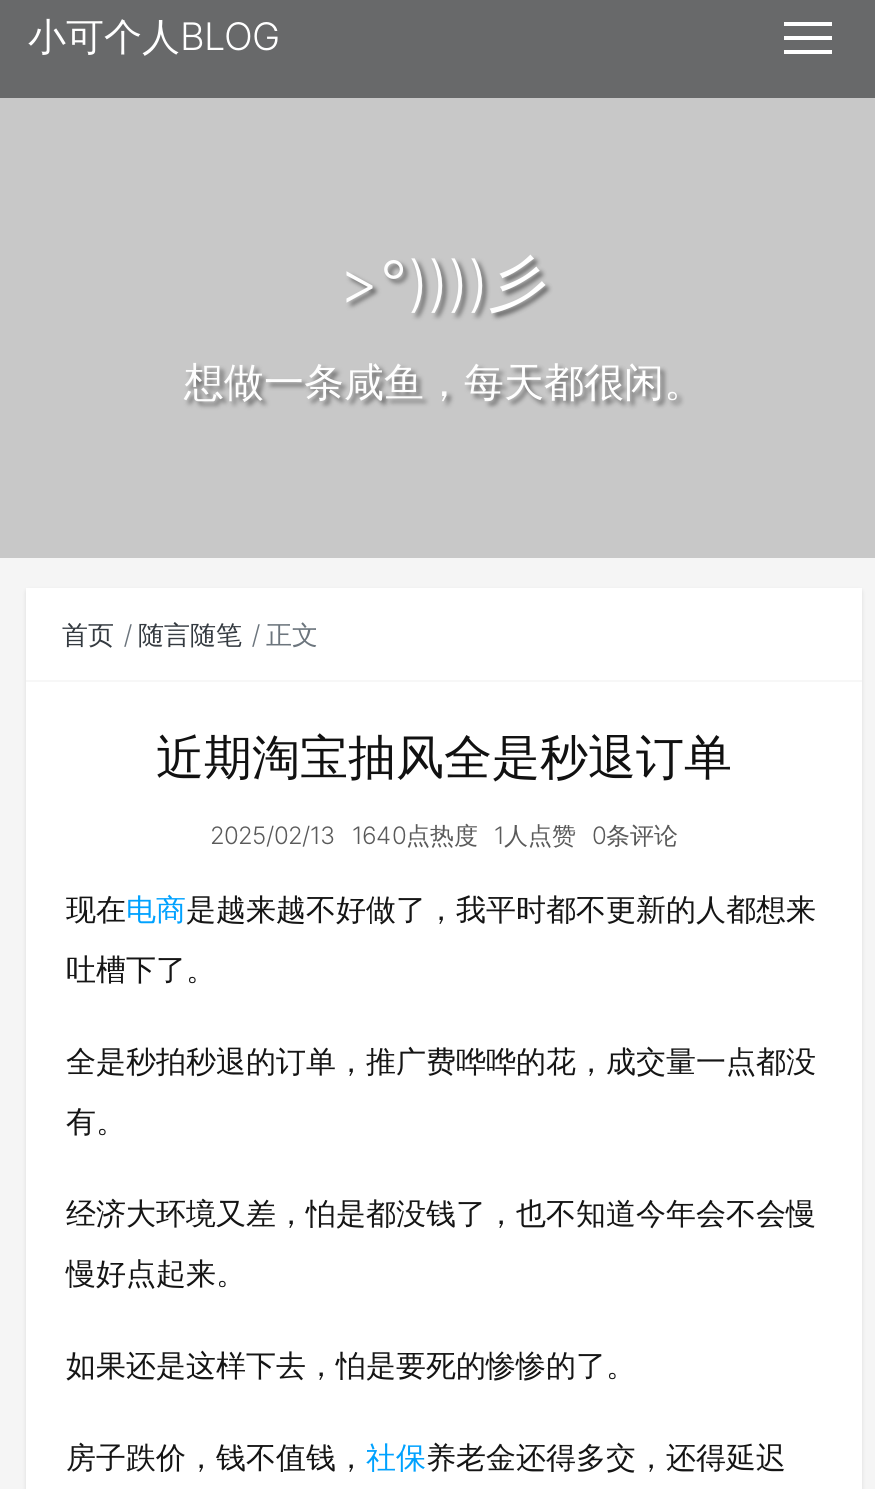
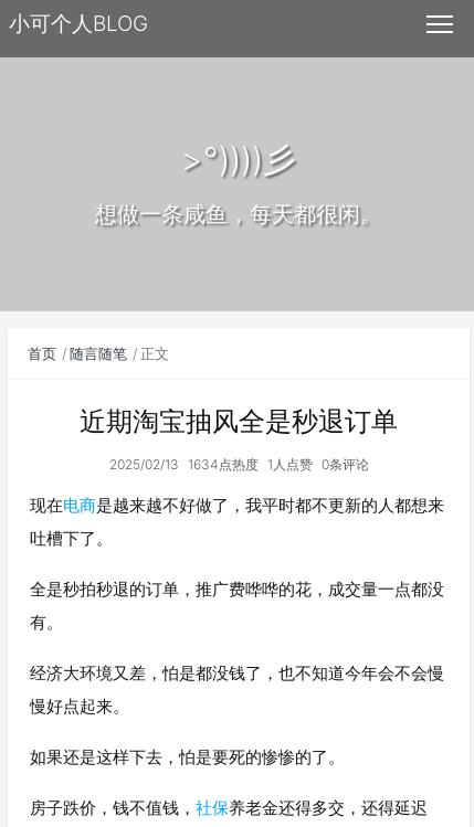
[210,820,678,850] 2025/02/13 1640点热度 1人点赞 0条评论 -> [109,456,368,473] 2025/02/13 1634点热度 1人点赞 0条评论

